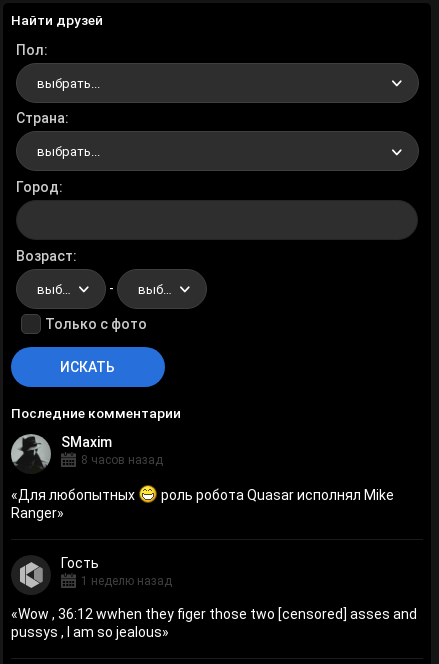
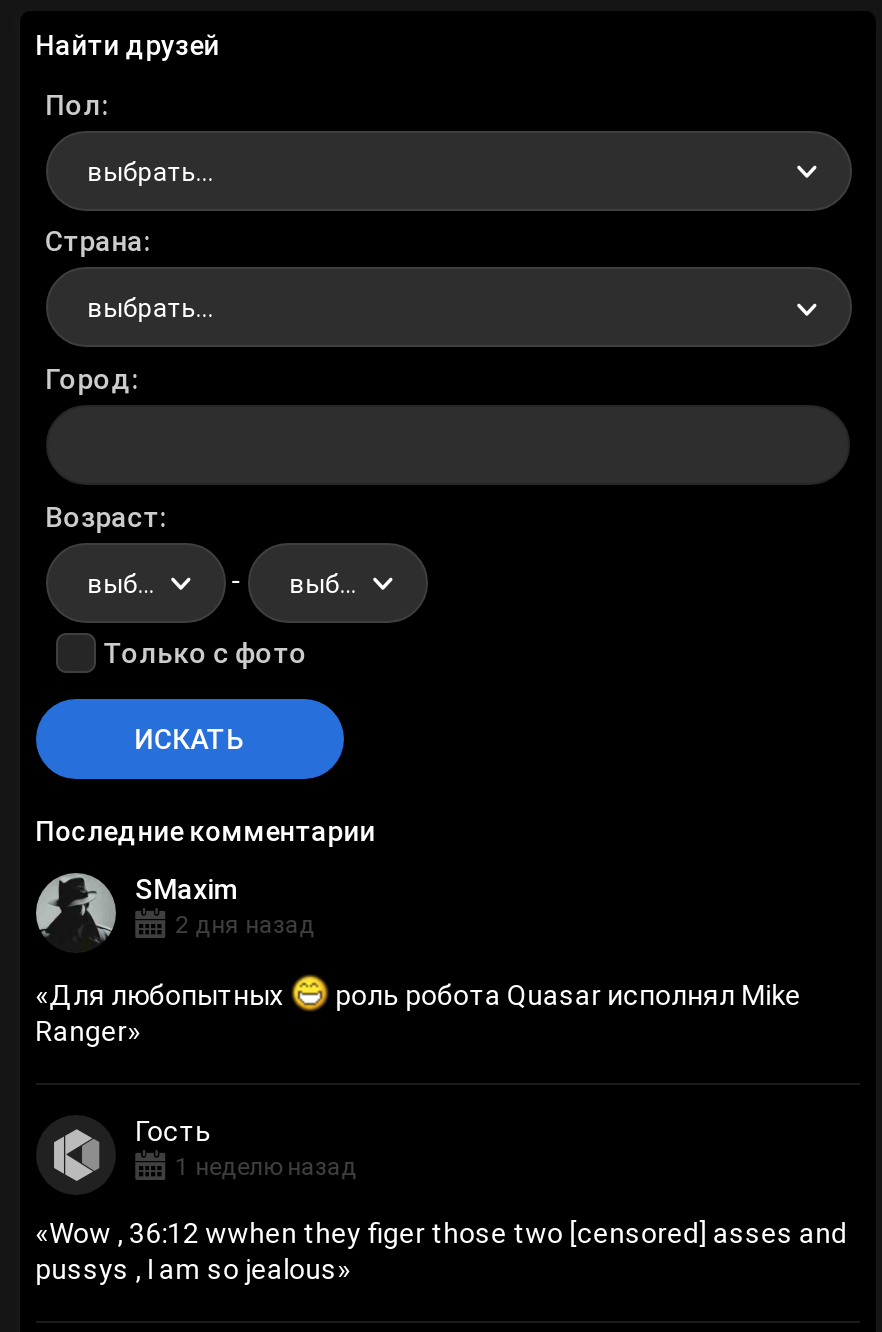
[81,453,163,467] 8 часов назад -> [175,911,315,939] 2 дня назад

